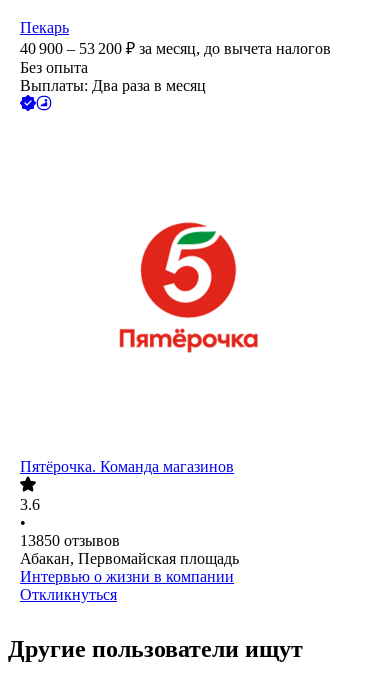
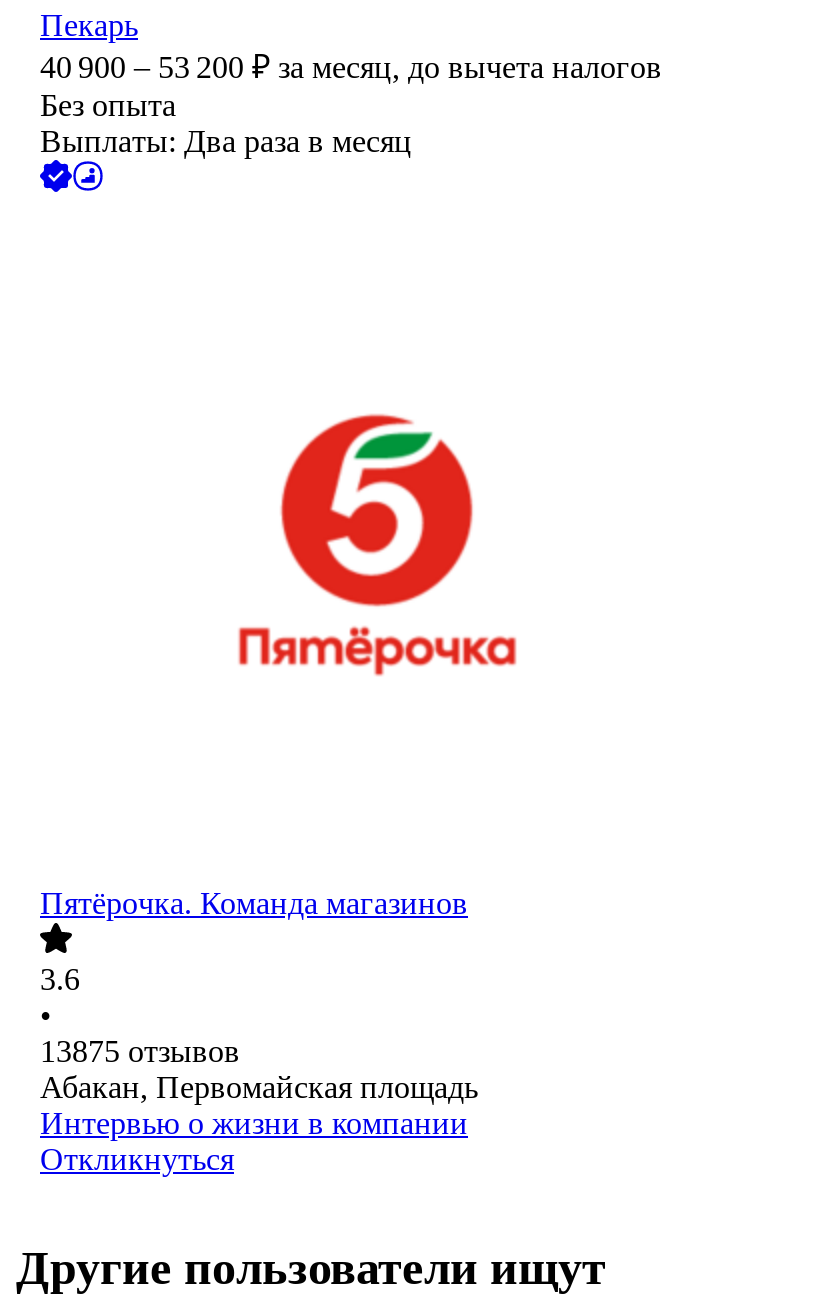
[20,532,120,549] 13850 отзывов -> [40,1035,240,1069] 13875 отзывов

